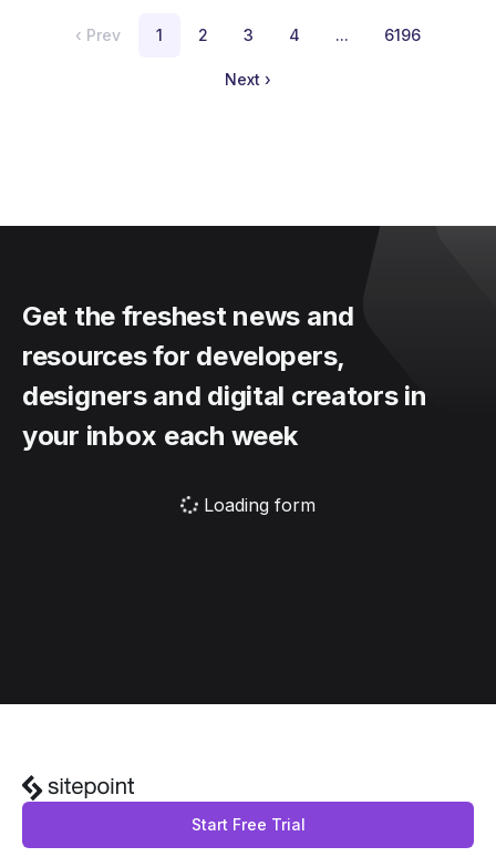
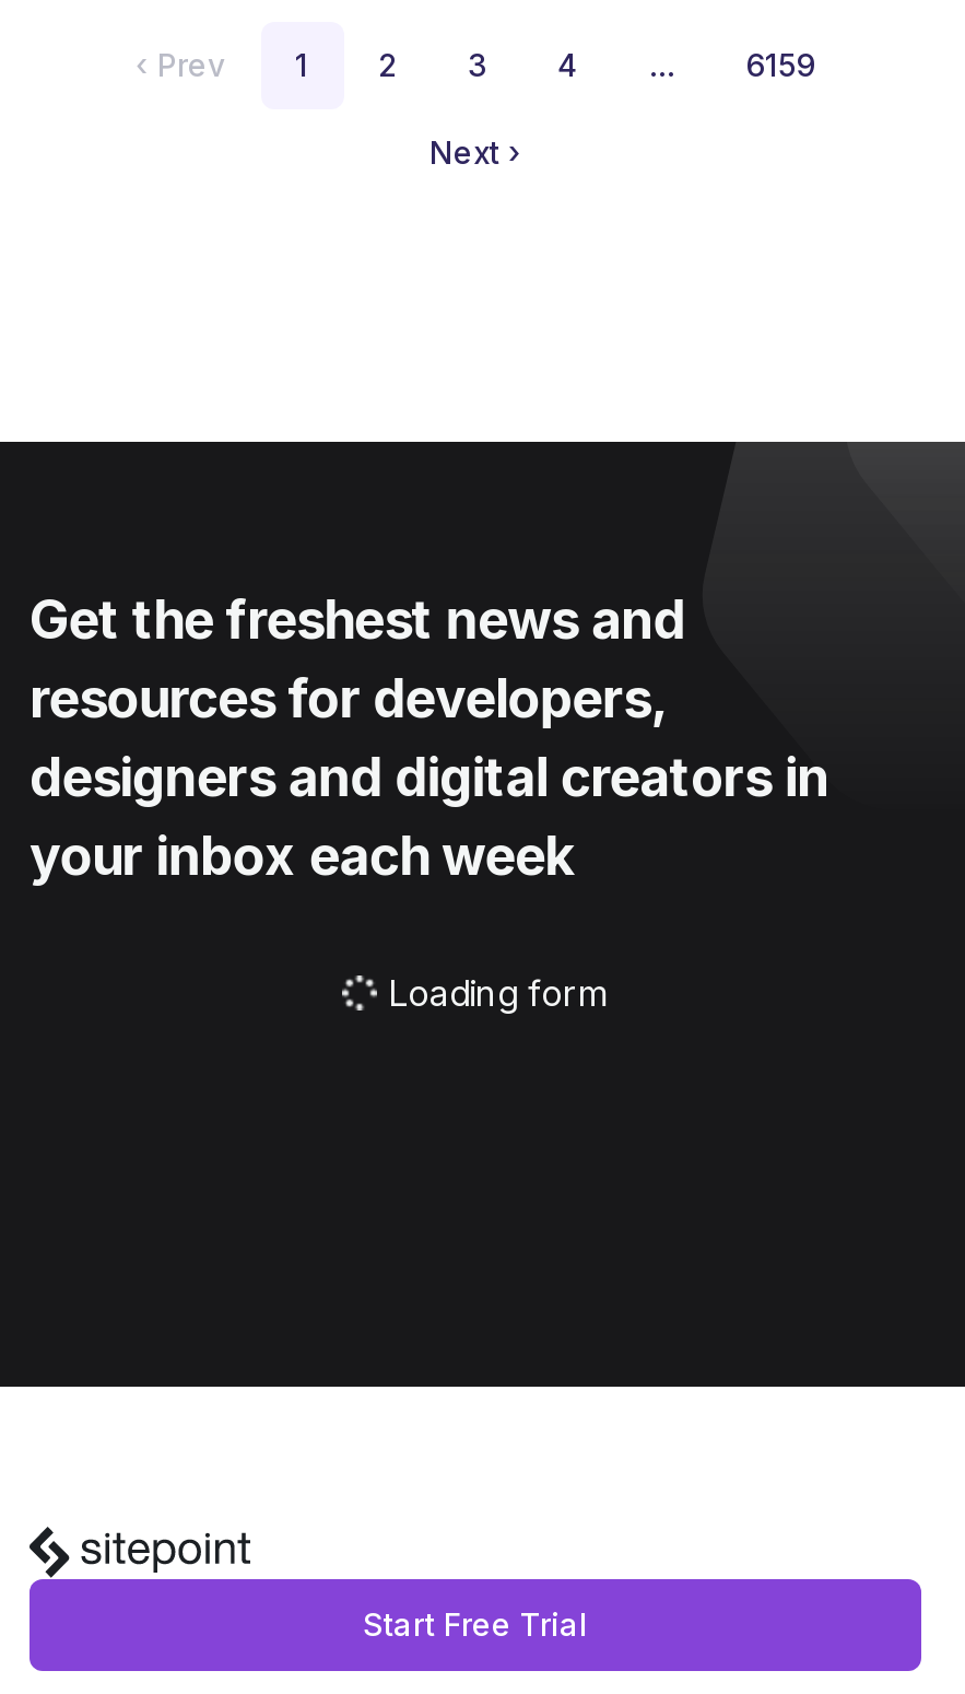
[384,25,421,44] 6196 -> [745,46,815,83] 6159

